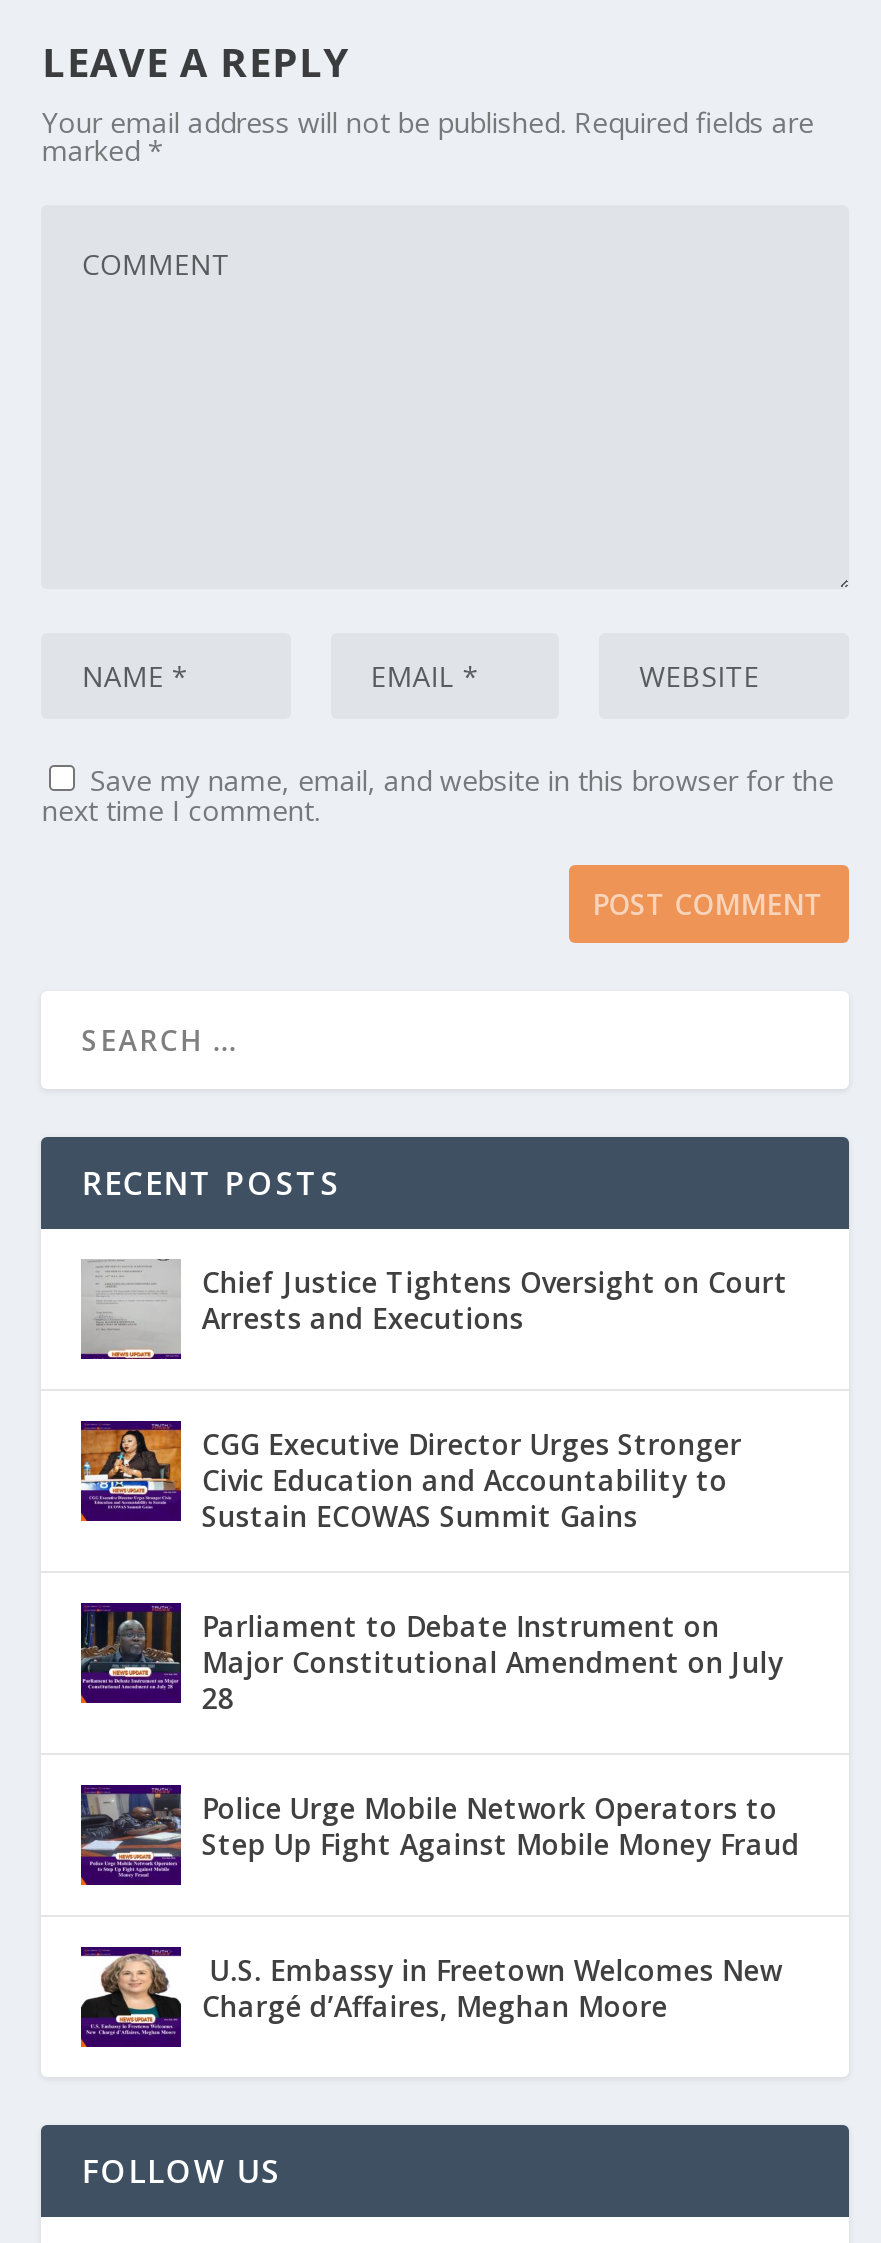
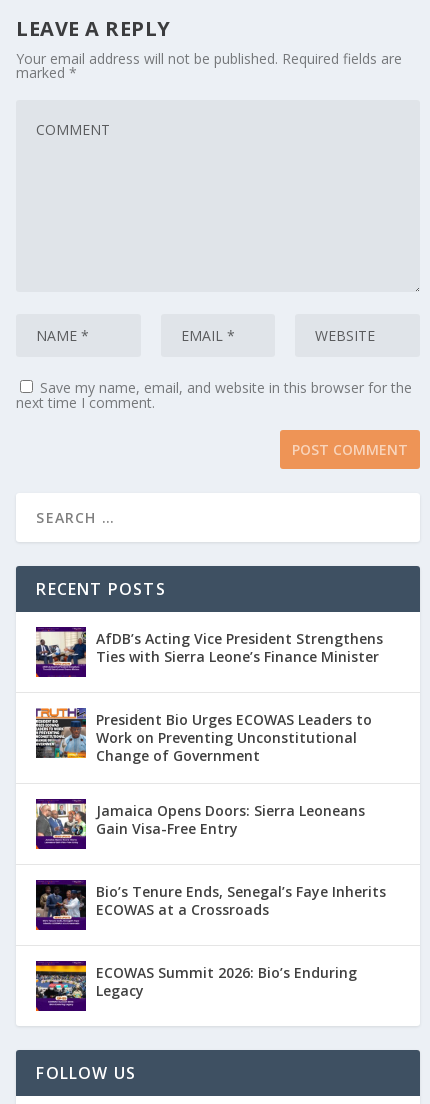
[81,1257,788,1361] [image] | Chief Justice Tightens Oversight on Court | Arrests and Executions -> [35,627,383,678] [image] | AfDB’s Acting Vice President Strengthens | Ties with Sierra Leone’s Finance Minister
[79,1419,742,1535] [image] | CGG Executive Director Urges Stronger | Civic Education and Accountability to | Sustain ECOWAS Summit Gains -> [35,707,372,765] [image] | President Bio Urges ECOWAS Leaders to | Work on Preventing Unconstitutional | Change of Government
[79,1607,784,1717] [image] | Parliament to Debate Instrument on | Major Constitutional Amendment on July | 28 -> [35,801,365,843] [image] | Jamaica Opens Doors: Sierra Leoneans | Gain Visa-Free Entry
[79,1789,800,1867] [image] | Police Urge Mobile Network Operators to | Step Up Fight Against Mobile Money Fraud -> [35,882,386,924] [image] | Bio’s Tenure Ends, Senegal’s Faye Inherits | ECOWAS at a Crossroads
[81,1951,790,2035] [image] | U.S. Embassy in Freetown Welcomes New | Chargé d’Affaires, Meghan Moore -> [35,963,357,1004] [image] | ECOWAS Summit 2026: Bio’s Enduring | Legacy

